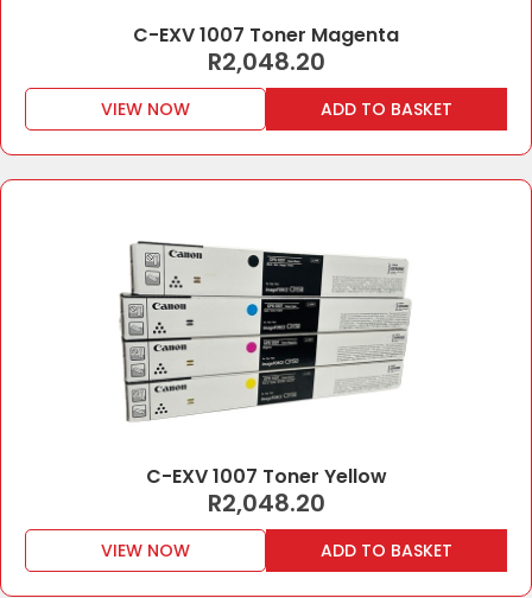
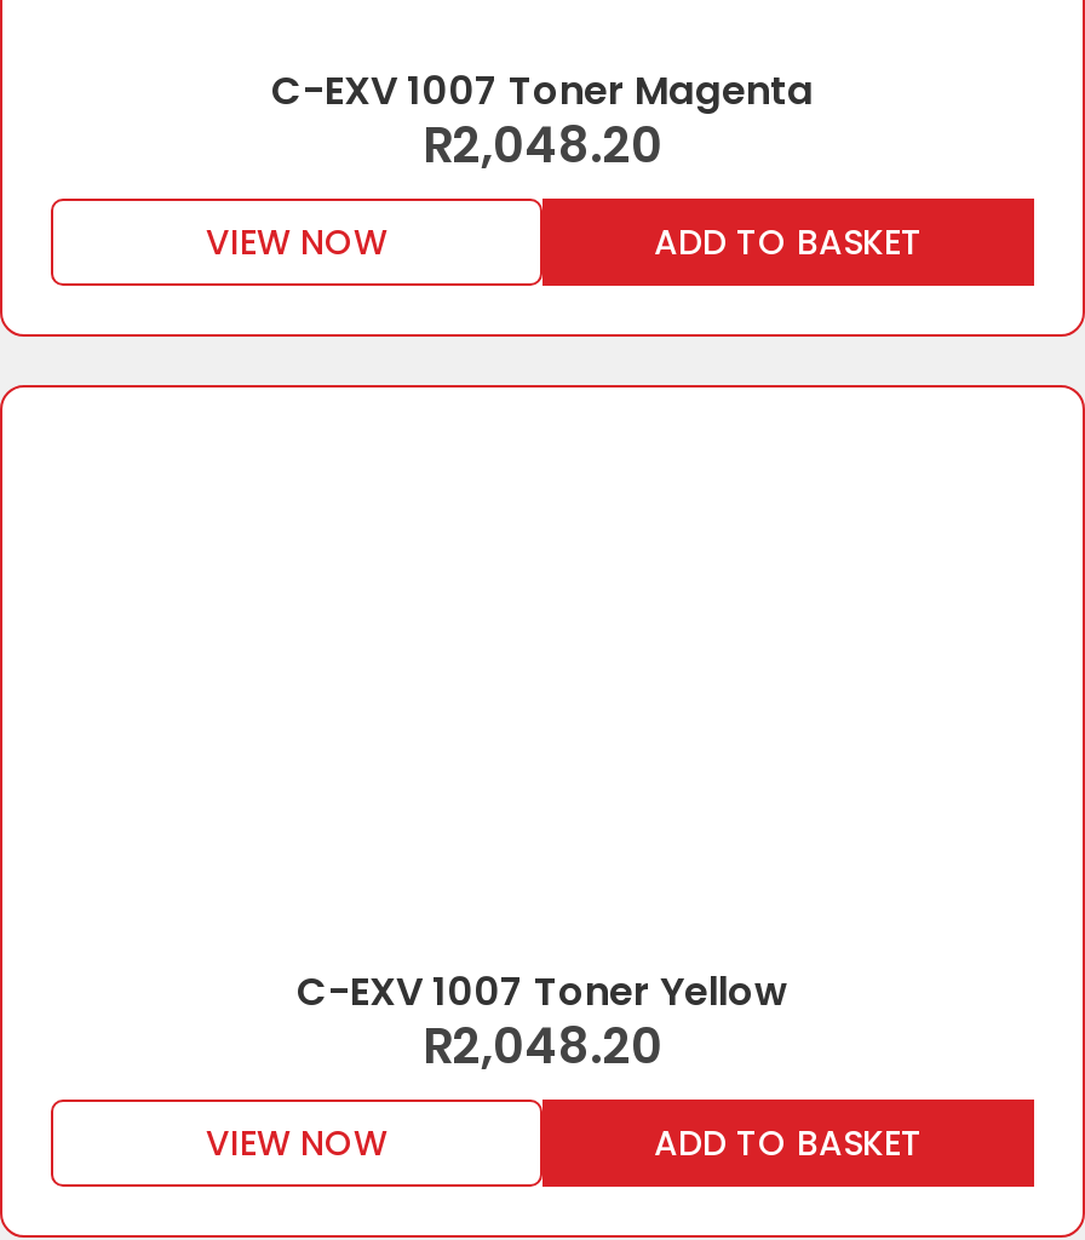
[119,240,411,422] [image] -> none

